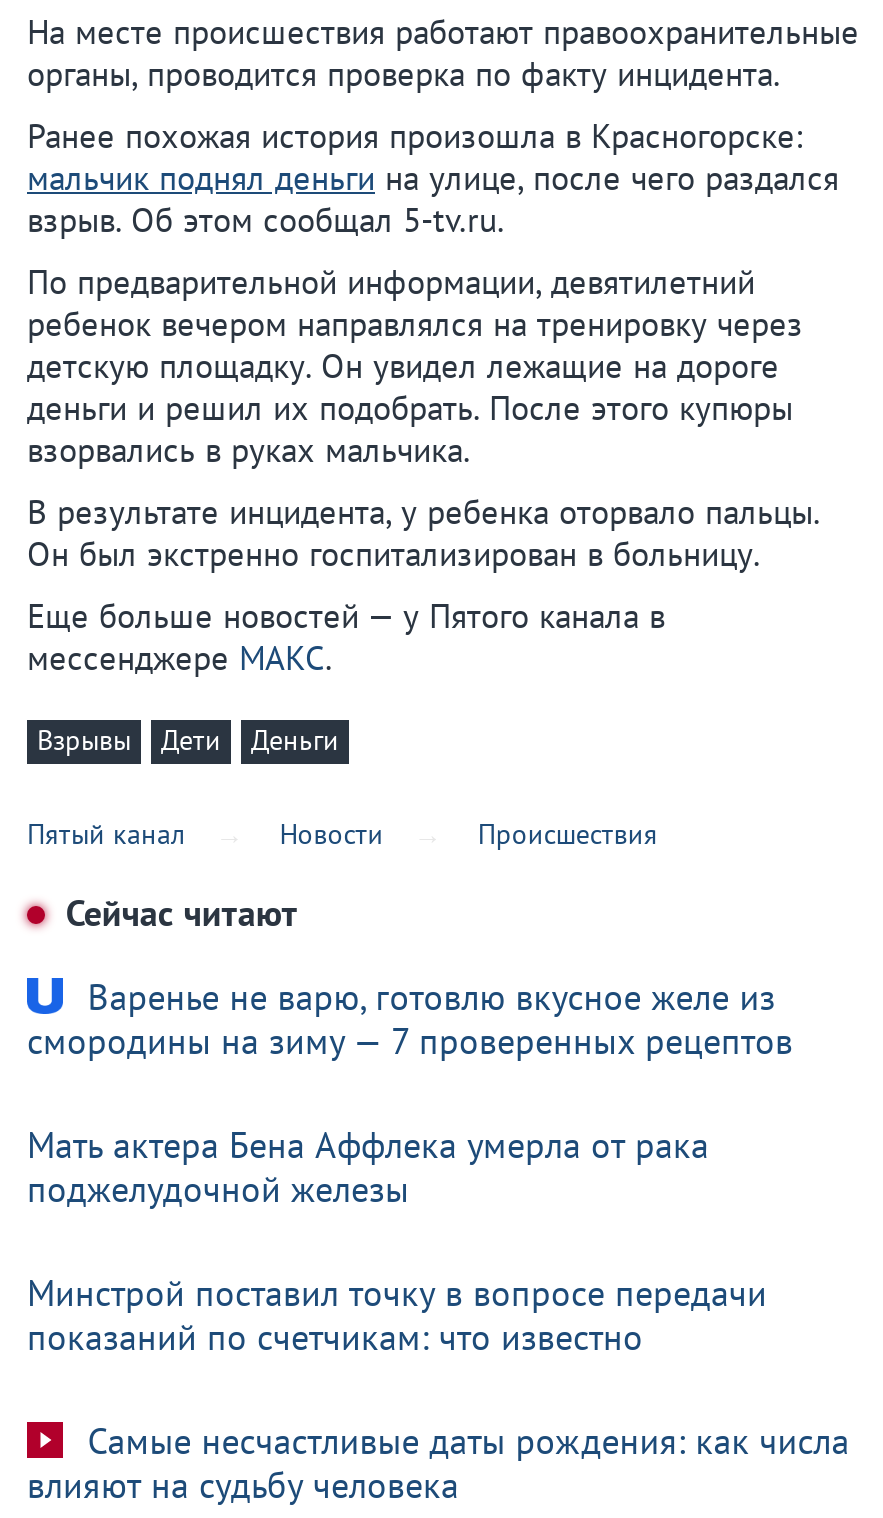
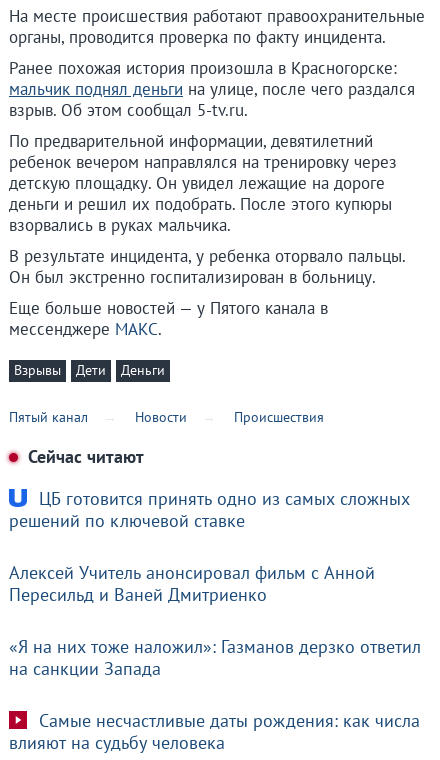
[27,974,793,1064] Варенье не варю, готовлю вкусное желе из | смородины на зиму — 7 проверенных рецептов -> [9,487,410,532] ЦБ готовится принять одно из самых сложных | решений по ключевой ставке
[27,1122,709,1212] Мать актера Бена Аффлека умерла от рака | поджелудочной железы -> [9,561,375,606] Алексей Учитель анонсировал фильм с Анной | Пересильд и Ваней Дмитриенко
[27,1270,767,1360] Минстрой поставил точку в вопросе передачи | показаний по счетчикам: что известно -> [9,635,421,680] «Я на них тоже наложил»: Газманов дерзко ответил | на санкции Запада

